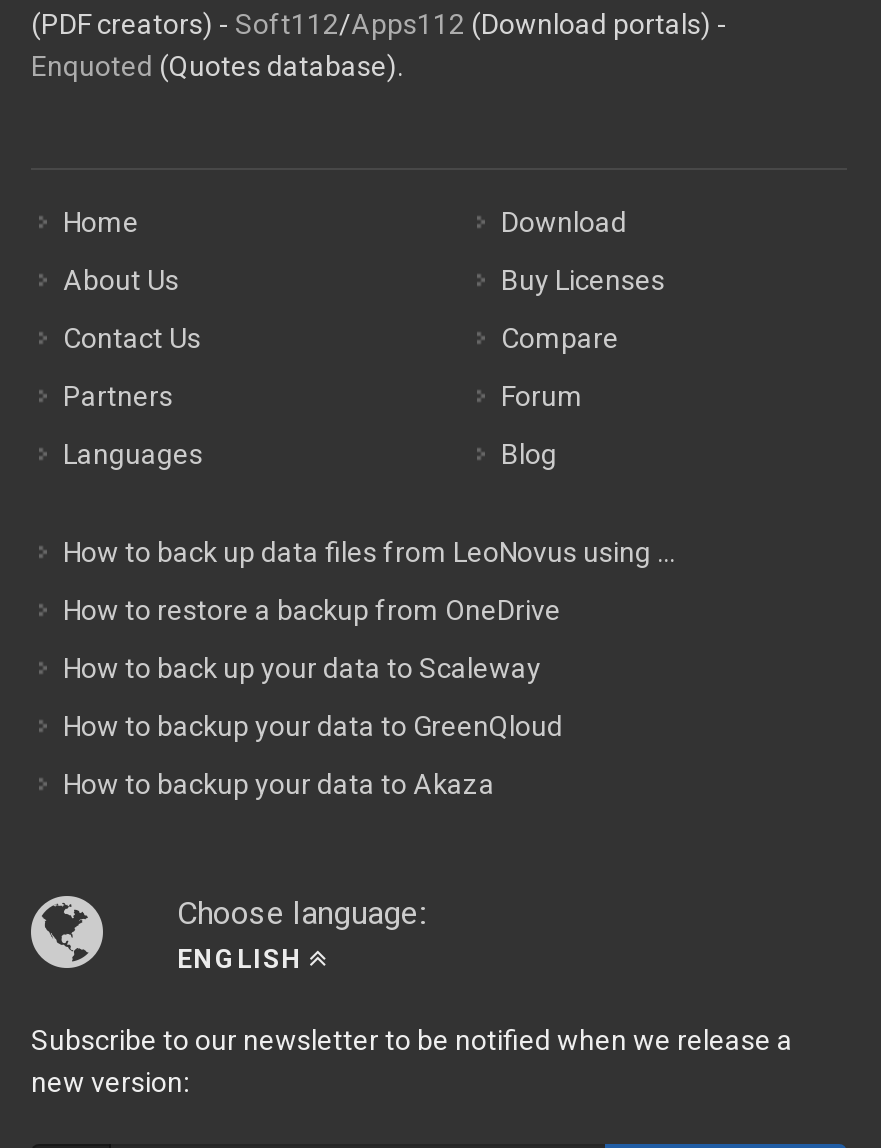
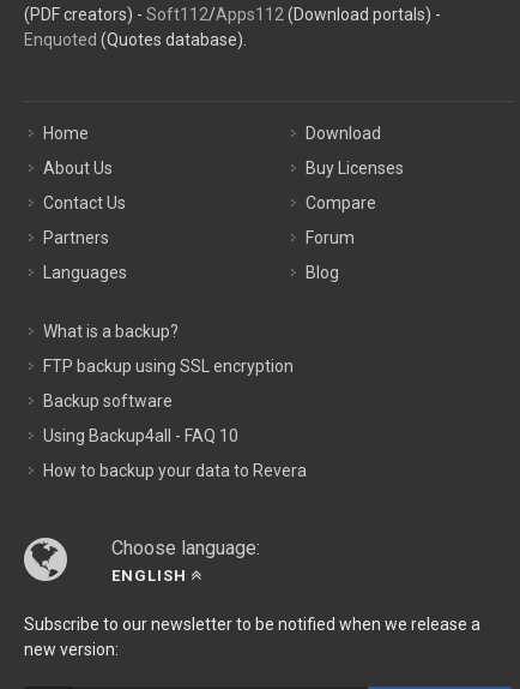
[63,536,675,568] How to back up data files from LeoNovus using ... -> [43,322,179,341] What is a backup?
[63,594,561,626] How to restore a backup from OneDrive -> [43,357,294,376] FTP backup using SSL encryption
[63,652,541,684] How to back up your data to Scaleway -> [43,391,173,411] Backup software
[63,710,563,742] How to backup your data to GreenQloud -> [43,426,238,445] Using Backup4all - FAQ 10
[63,768,495,800] How to backup your data to Akaza -> [43,461,307,480] How to backup your data to Revera

